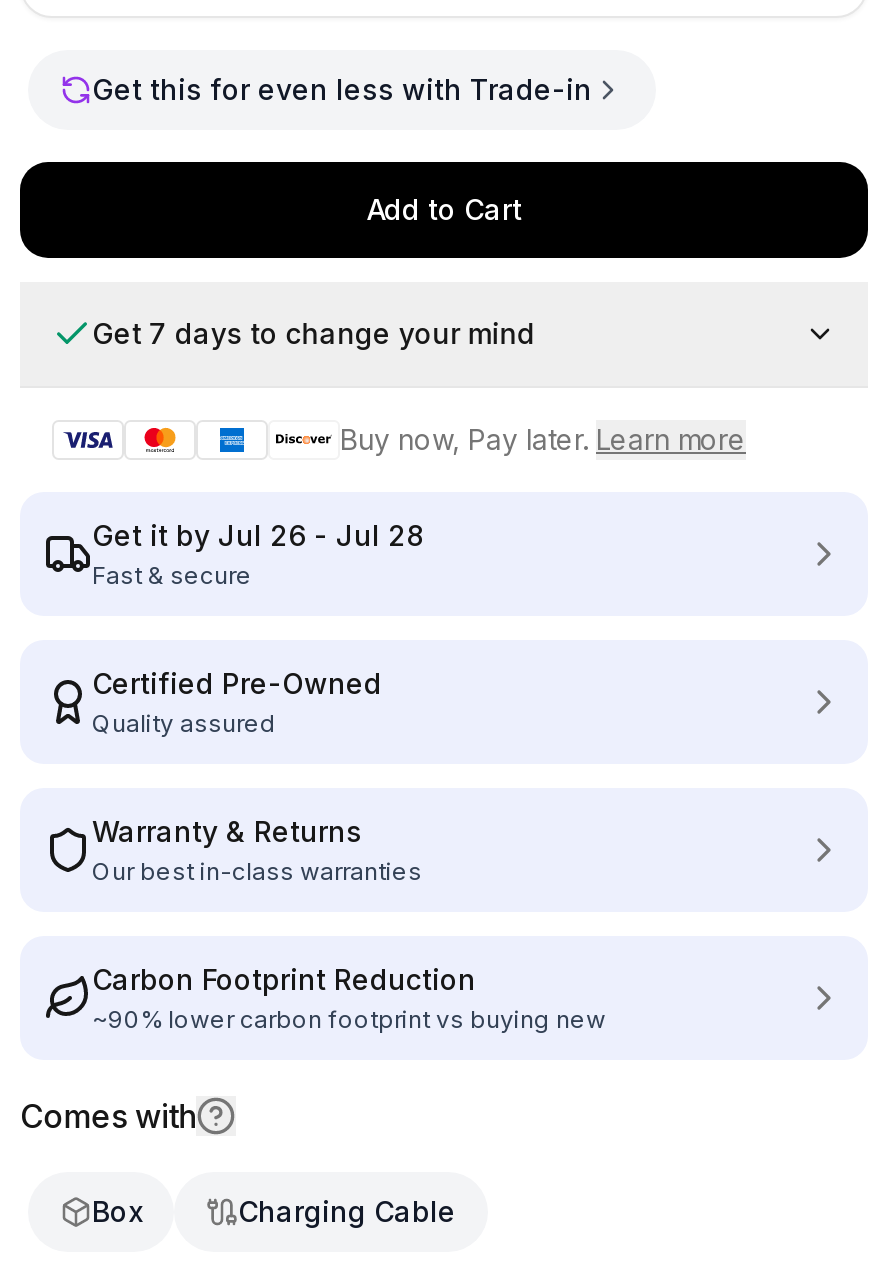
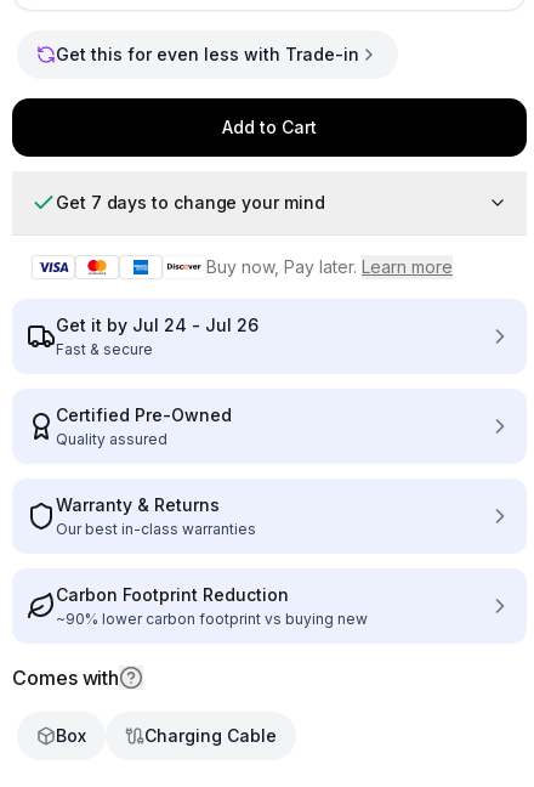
[92,518,424,552] Get it by Jul 26 - Jul 28 -> [56,315,259,335] Get it by Jul 24 - Jul 26

